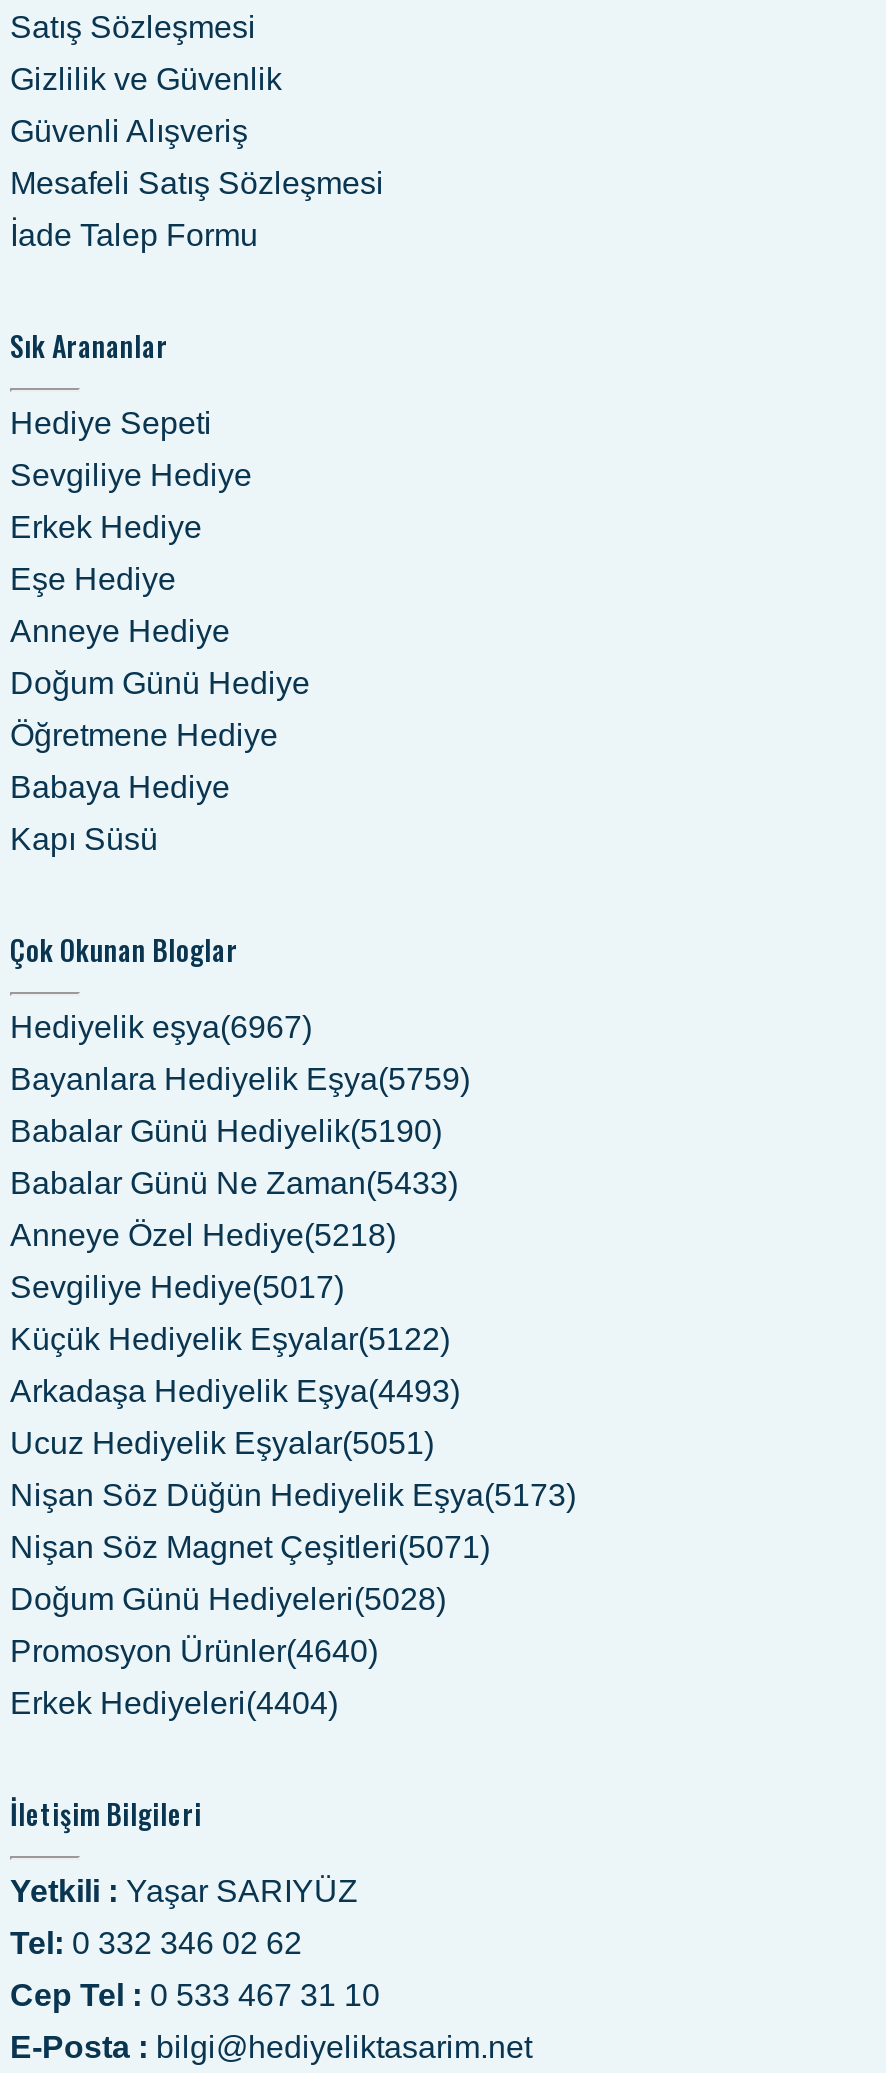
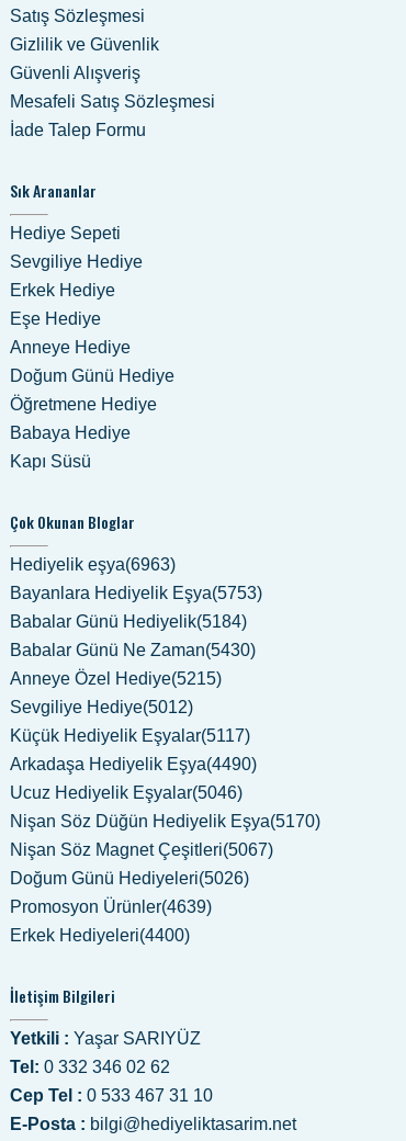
[10,1010,312,1044] Hediyelik eşya(6967) -> [10,555,176,574] Hediyelik eşya(6963)
[10,1062,470,1096] Bayanlara Hediyelik Eşya(5759) -> [10,584,262,602] Bayanlara Hediyelik Eşya(5753)
[10,1114,442,1148] Babalar Günü Hediyelik(5190) -> [10,612,247,631] Babalar Günü Hediyelik(5184)
[10,1166,458,1200] Babalar Günü Ne Zaman(5433) -> [10,641,256,659] Babalar Günü Ne Zaman(5430)
[10,1218,396,1252] Anneye Özel Hediye(5218) -> [10,669,222,688] Anneye Özel Hediye(5215)
[10,1270,344,1304] Sevgiliye Hediye(5017) -> [10,698,193,716] Sevgiliye Hediye(5012)
[10,1322,450,1356] Küçük Hediyelik Eşyalar(5122) -> [10,726,250,745] Küçük Hediyelik Eşyalar(5117)
[10,1374,460,1408] Arkadaşa Hediyelik Eşya(4493) -> [10,755,257,773] Arkadaşa Hediyelik Eşya(4490)
[10,1426,434,1460] Ucuz Hediyelik Eşyalar(5051) -> [10,783,243,802] Ucuz Hediyelik Eşyalar(5046)
[10,1478,576,1512] Nişan Söz Düğün Hediyelik Eşya(5173) -> [10,812,320,831] Nişan Söz Düğün Hediyelik Eşya(5170)
[10,1530,490,1564] Nişan Söz Magnet Çeşitleri(5071) -> [10,840,273,859] Nişan Söz Magnet Çeşitleri(5067)
[10,1582,446,1616] Doğum Günü Hediyeleri(5028) -> [10,869,249,888] Doğum Günü Hediyeleri(5026)
[10,1634,378,1668] Promosyon Ürünler(4640) -> [10,897,212,916] Promosyon Ürünler(4639)
[10,1686,338,1720] Erkek Hediyeleri(4404) -> [10,926,190,945] Erkek Hediyeleri(4400)

